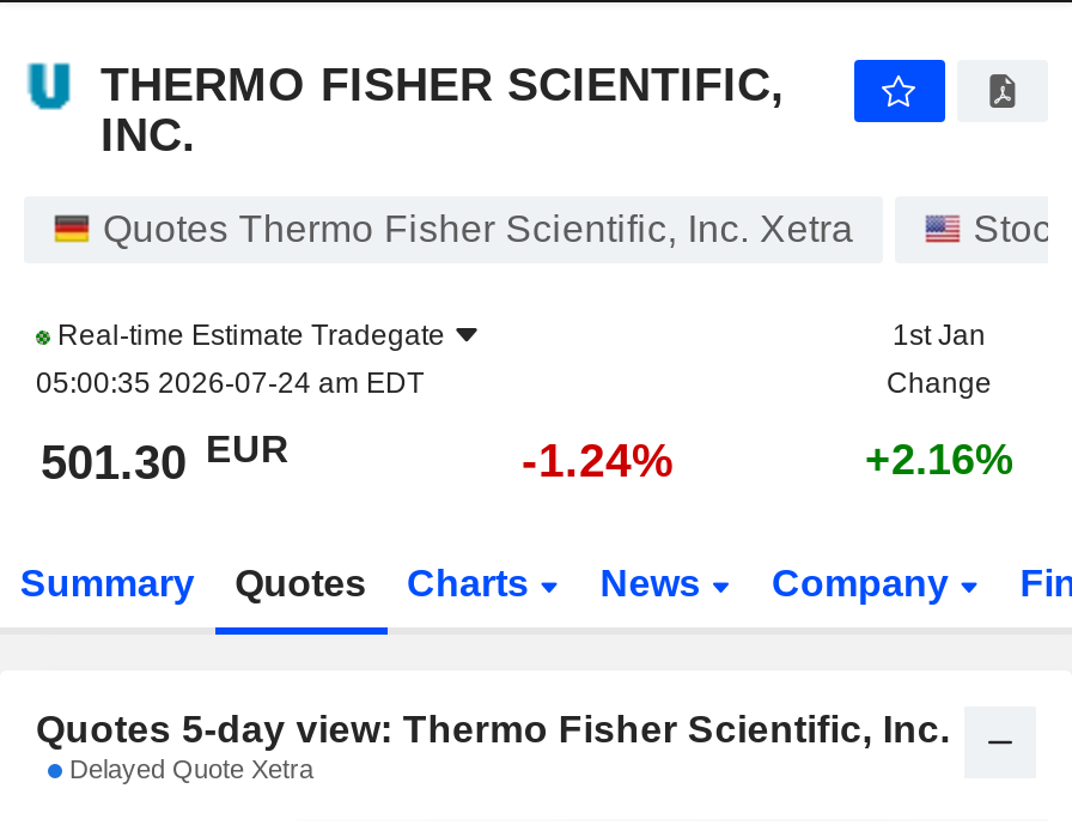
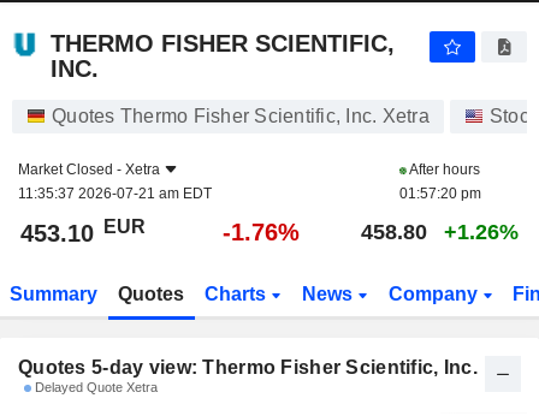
[36,319,445,400] Real-time Estimate Tradegate | 05:00:35 2026-07-24 am EDT -> [18,161,212,202] Market Closed - Xetra | 11:35:37 2026-07-21 am EDT
[887,319,992,400] 1st Jan | Change -> [399,161,481,202] After hours | 01:57:20 pm
[41,427,1013,489] 501.30 EUR | -1.24% | +2.16% -> [20,216,519,246] 453.10 EUR | -1.76% | 458.80 | +1.26%

